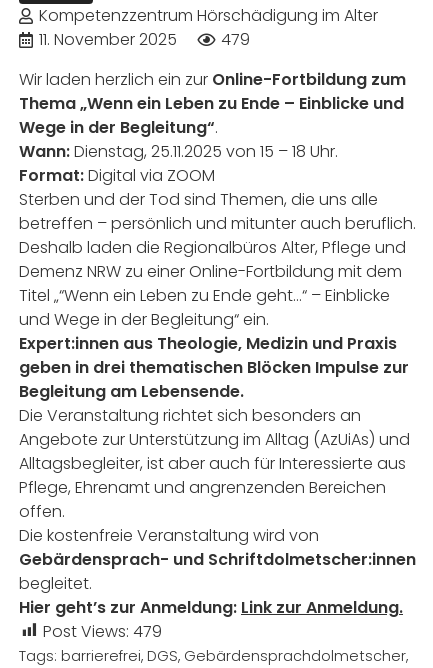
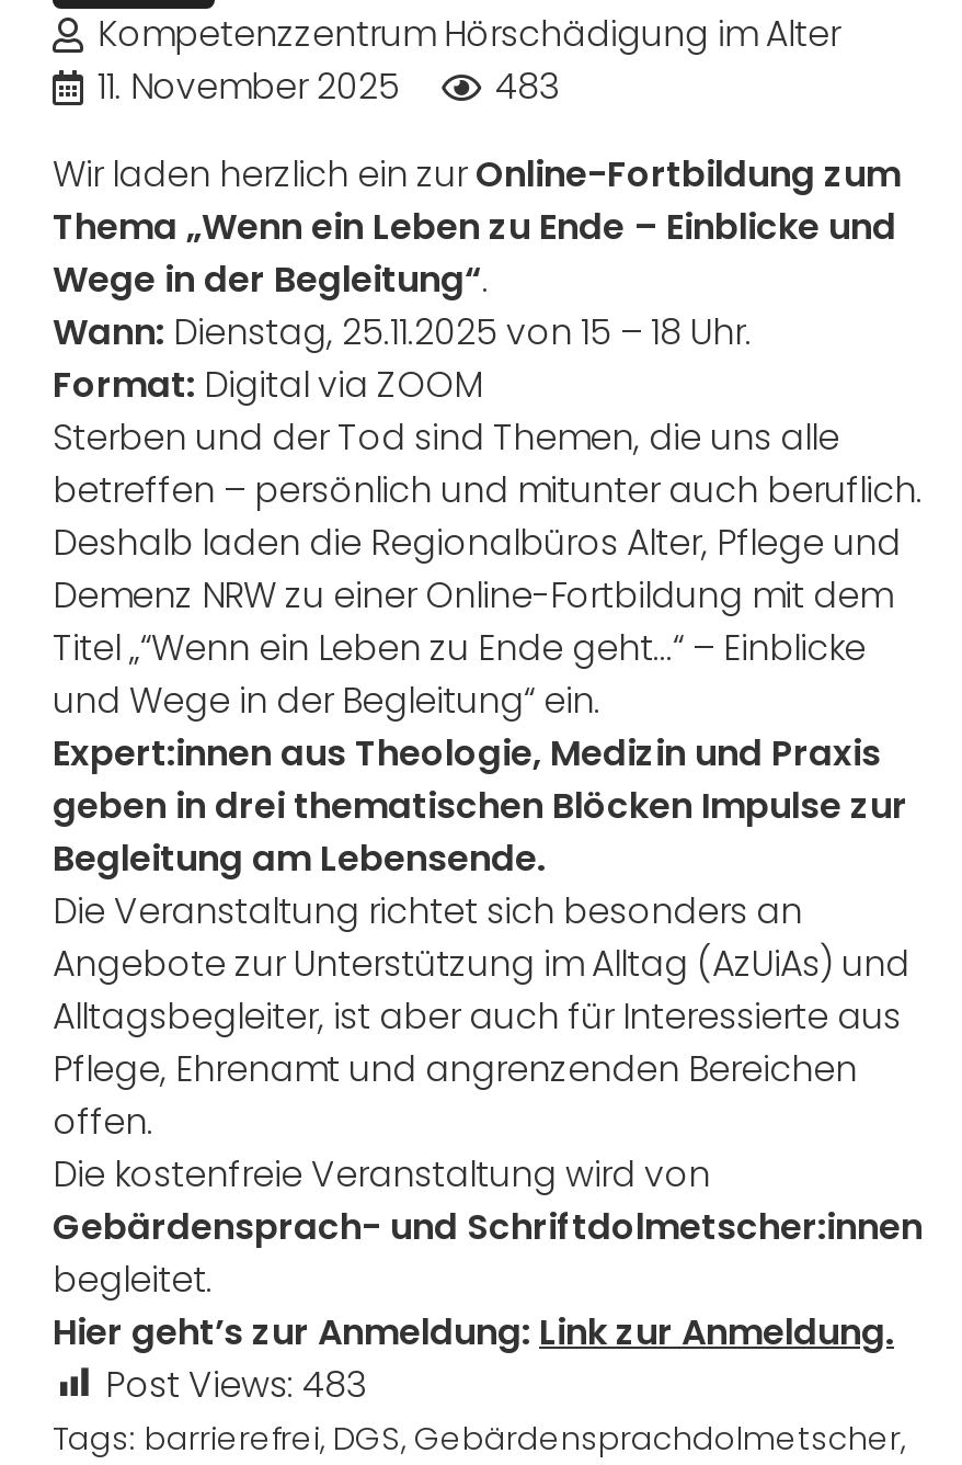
[221,28,250,51] 479 -> [495,61,559,111] 483
[43,620,162,643] Post Views: 479 -> [105,1359,366,1409] Post Views: 483

